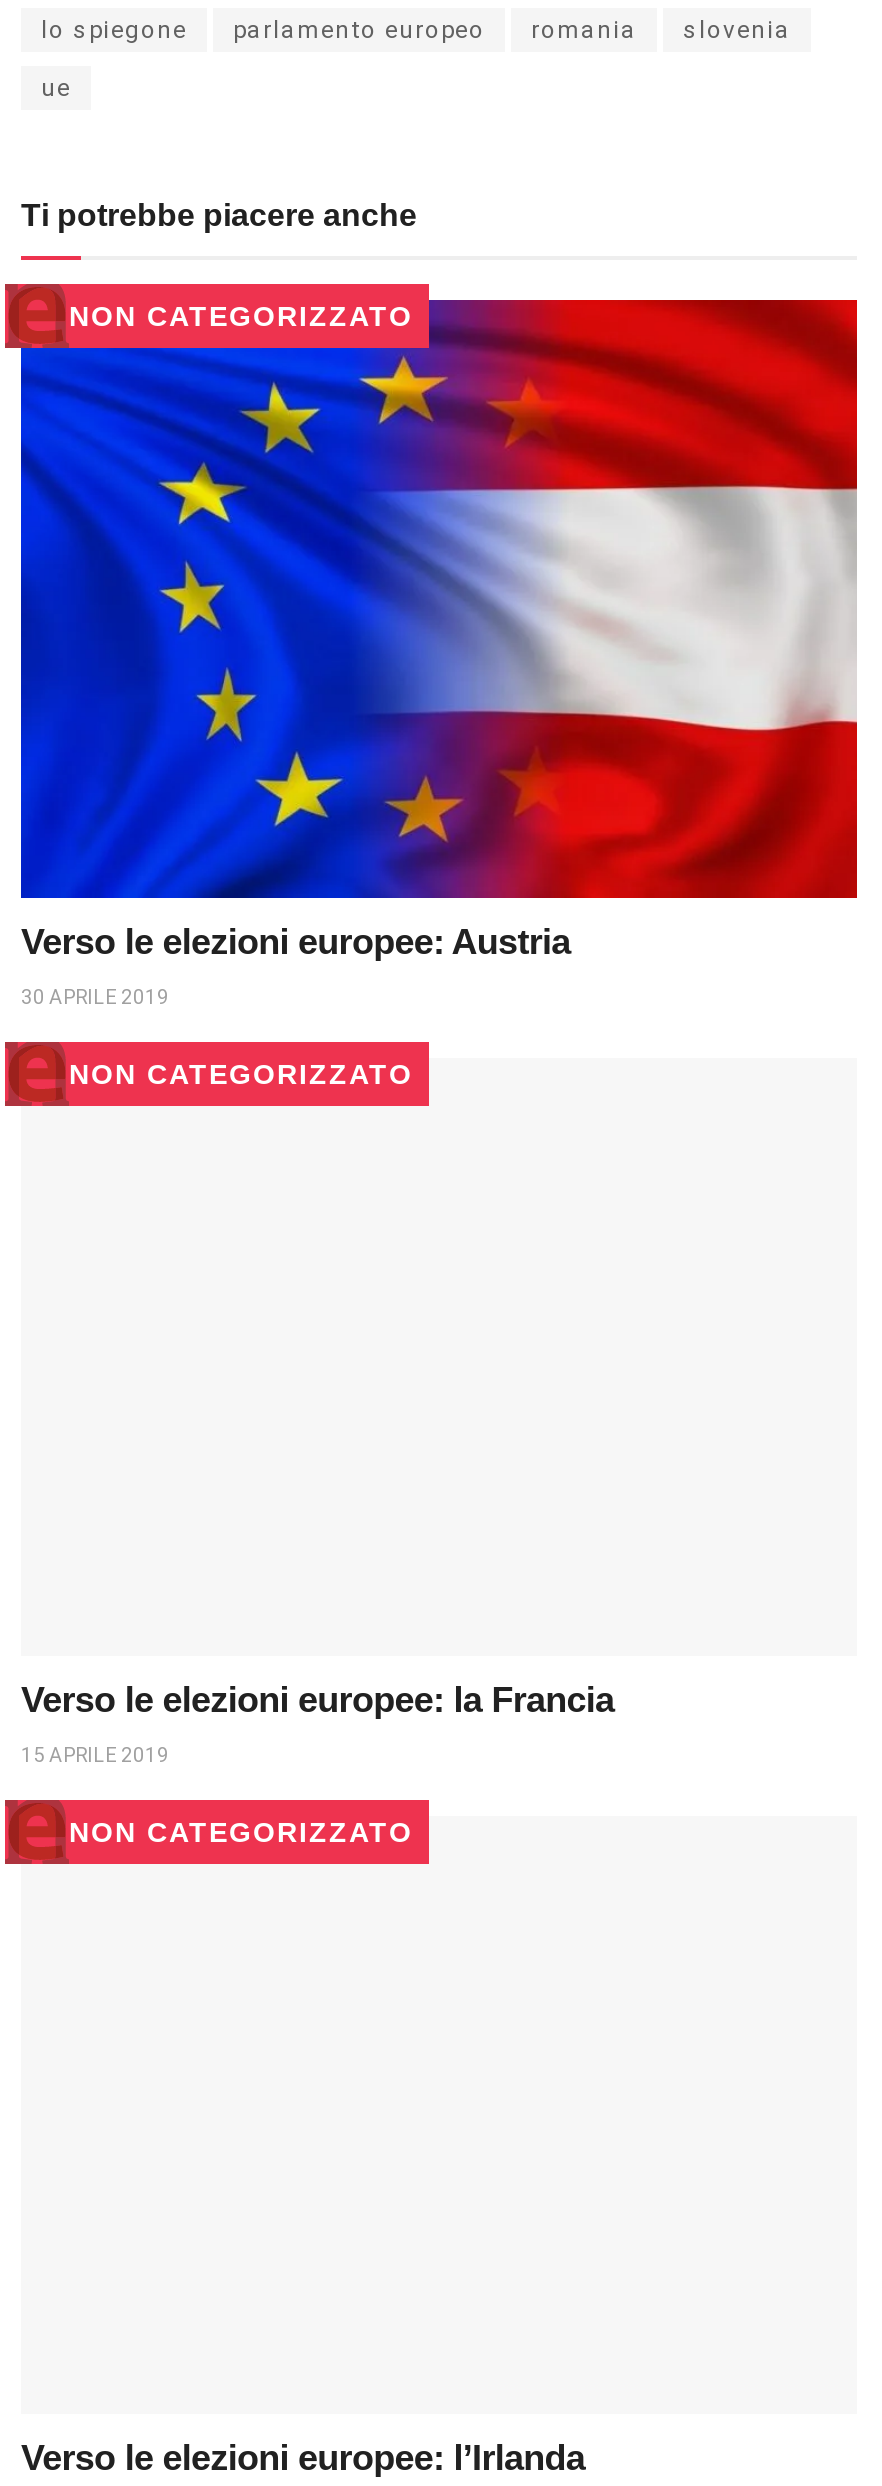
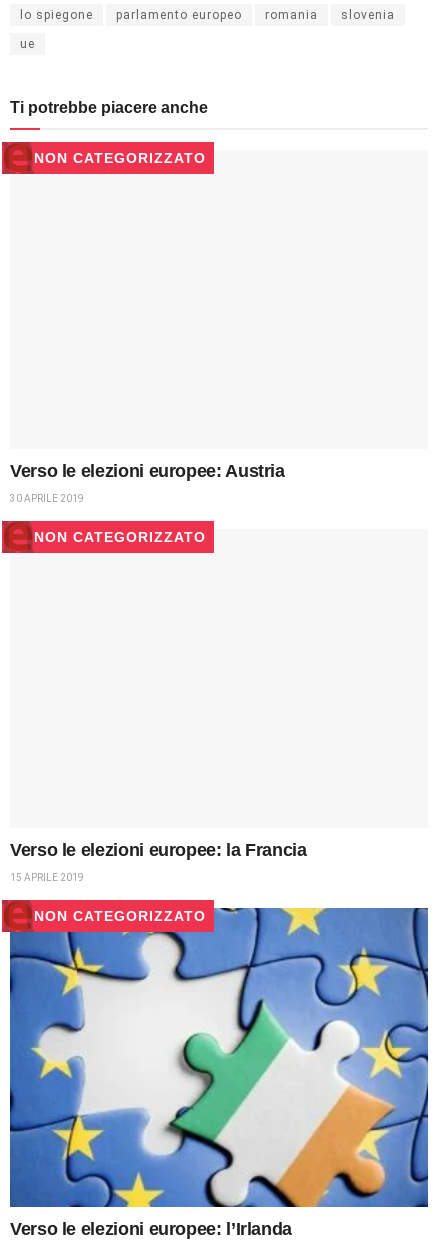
[19,298,859,900] [image] -> none
none -> [9,907,429,1208] [image]

